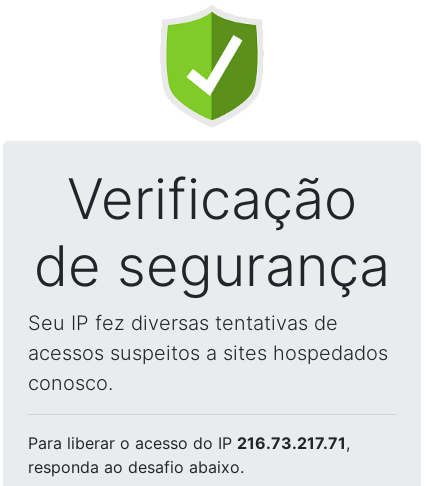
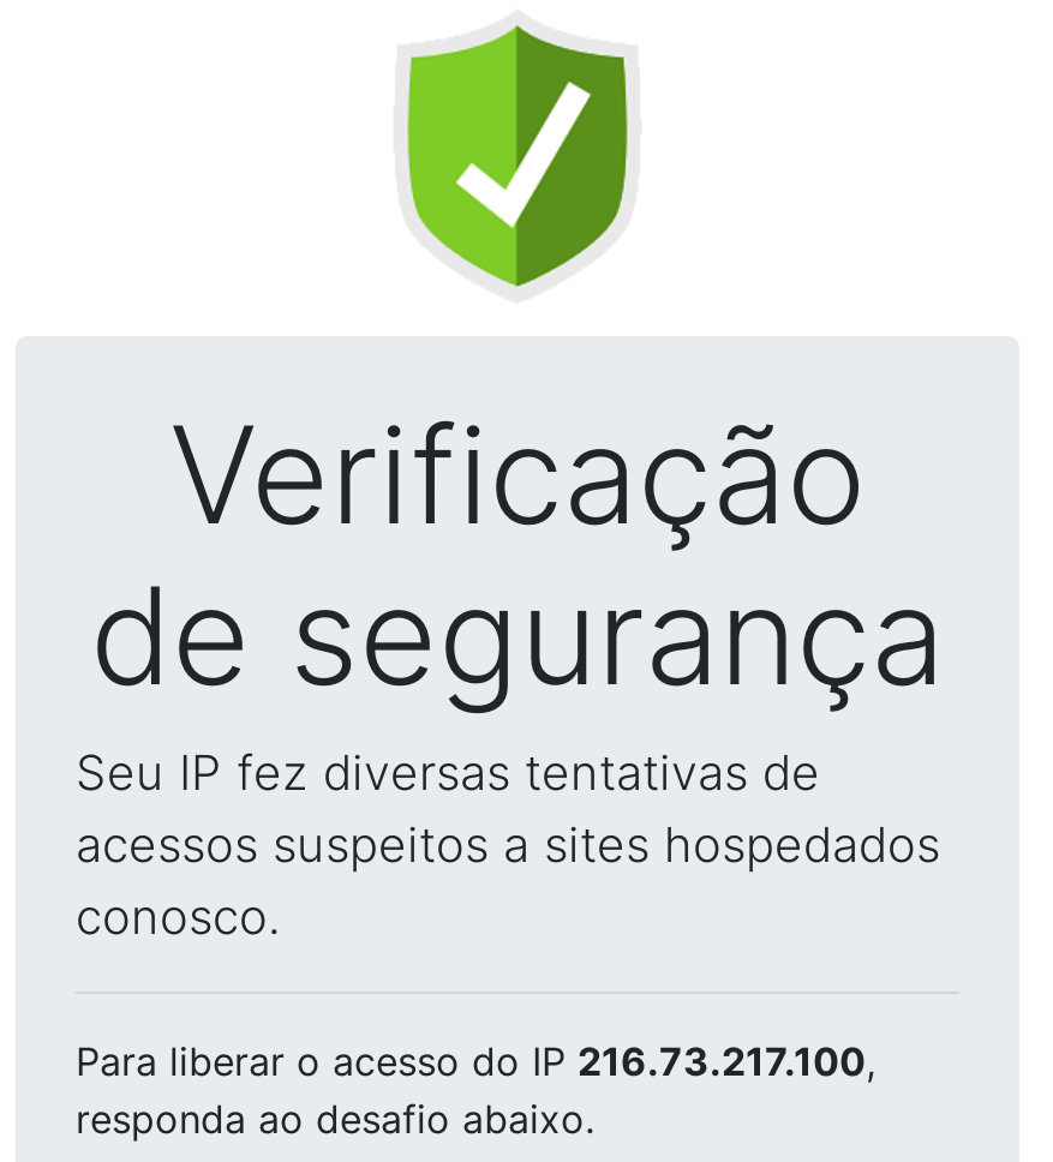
[28,433,350,453] Para liberar o acesso do IP 216.73.217.71, -> [76,1037,875,1085] Para liberar o acesso do IP 216.73.217.100,

